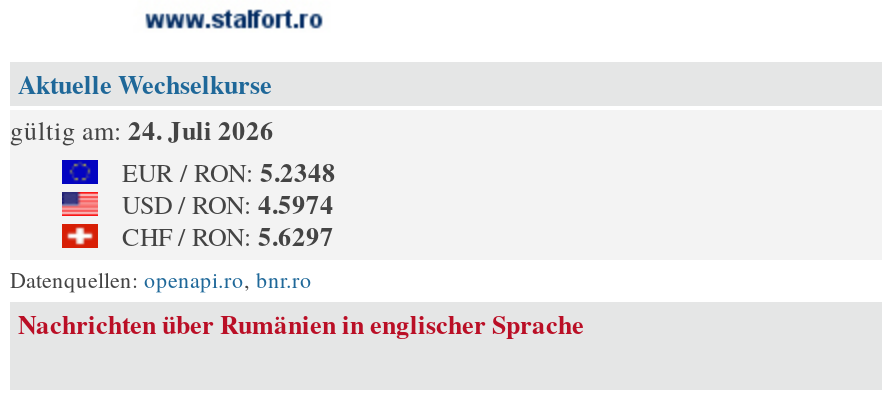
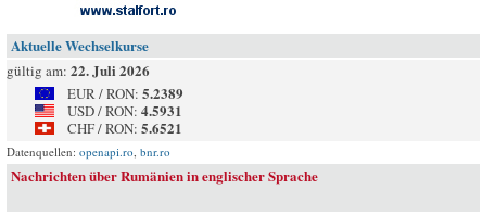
[10,110,274,148] gültig am: 24. Juli 2026 -> [7,60,150,80] gültig am: 22. Juli 2026
[122,152,336,190] EUR / RON: 5.2348 -> [67,83,183,103] EUR / RON: 5.2389
[122,184,334,222] USD / RON: 4.5974 -> [67,100,182,121] USD / RON: 4.5931
[122,216,334,254] CHF / RON: 5.6297 -> [67,117,182,138] CHF / RON: 5.6521

